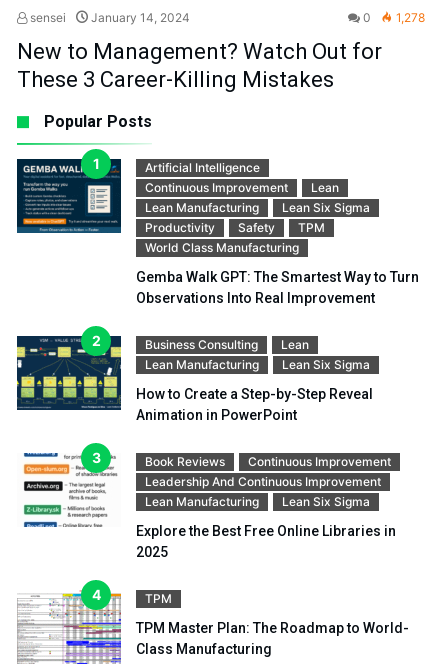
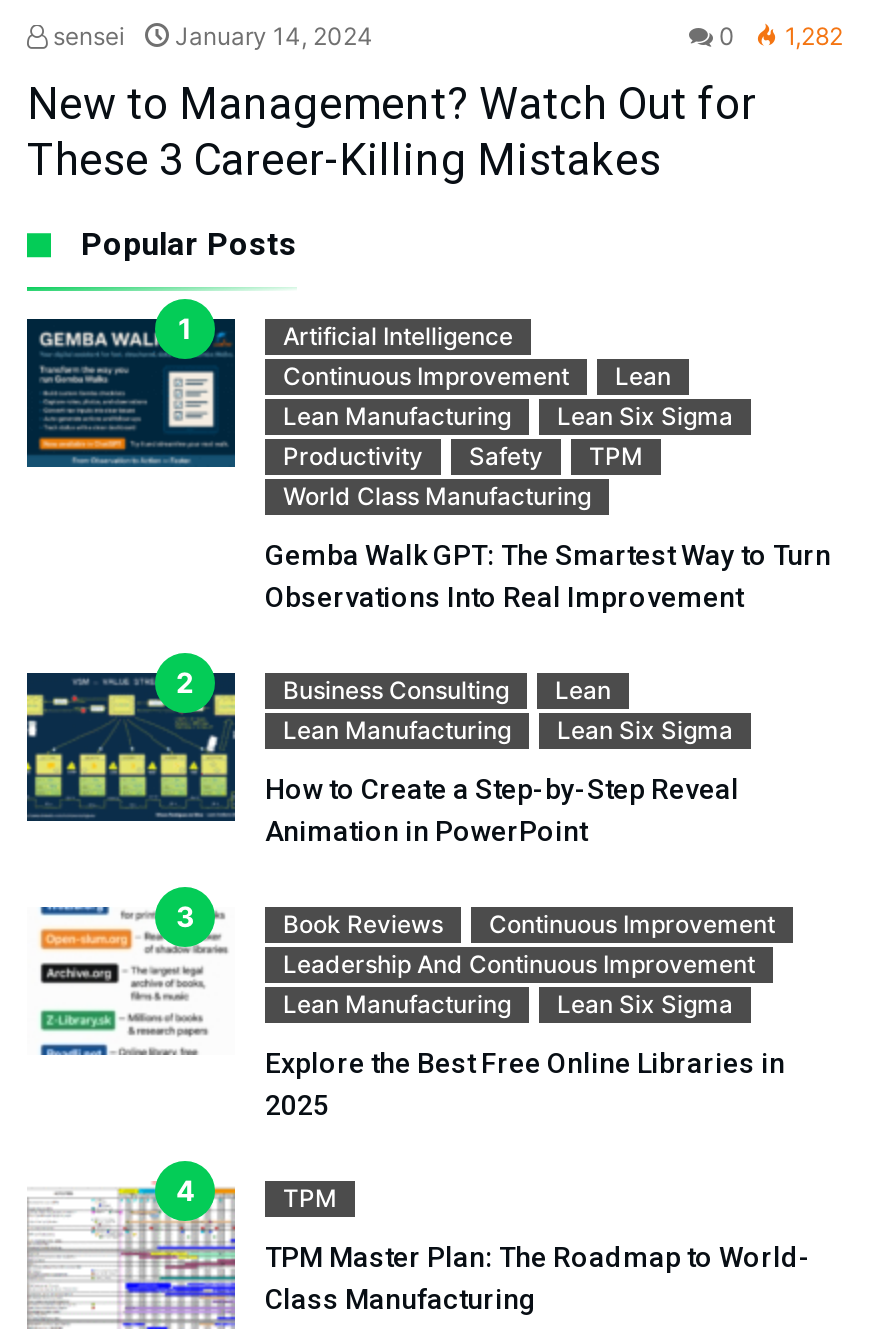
[360,10,425,25] 0 1,278 -> [713,21,843,51] 0 1,282

